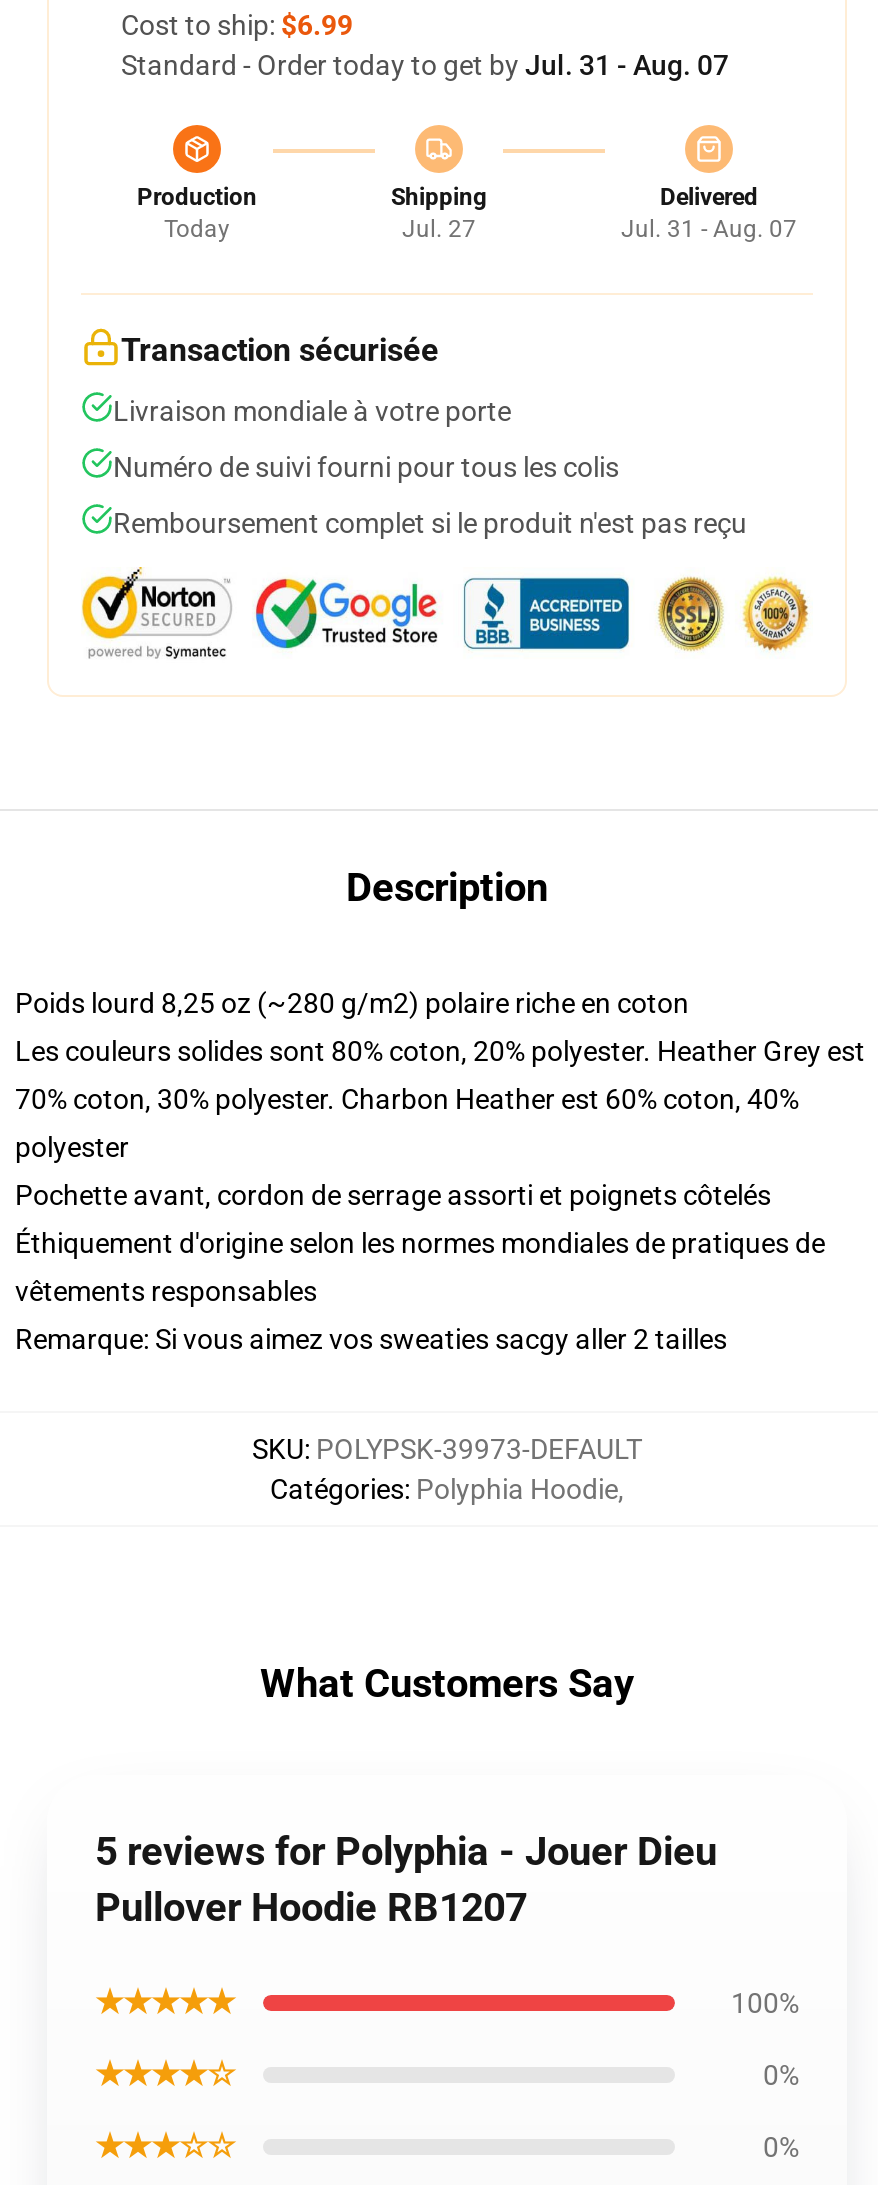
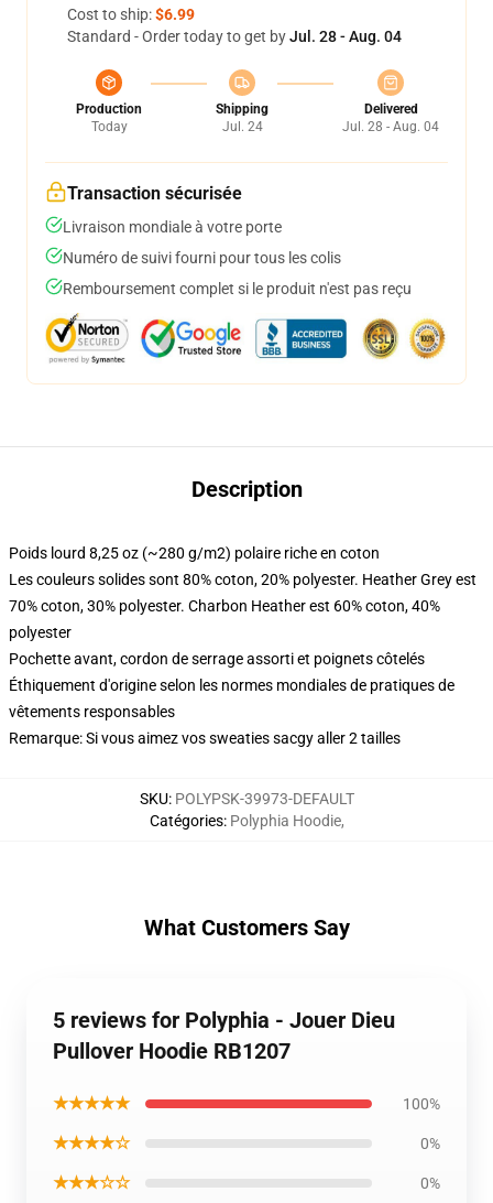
[121,49,729,81] Standard - Order today to get by Jul. 31 - Aug. 07 -> [67,28,402,45] Standard - Order today to get by Jul. 28 - Aug. 04
[402,215,476,243] Jul. 27 -> [222,119,262,134] Jul. 24
[621,215,797,243] Jul. 31 - Aug. 07 -> [342,119,439,134] Jul. 28 - Aug. 04

